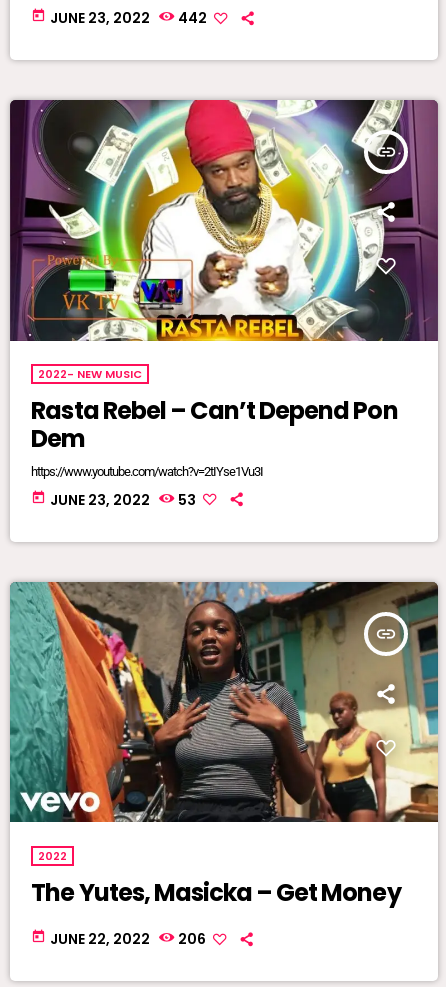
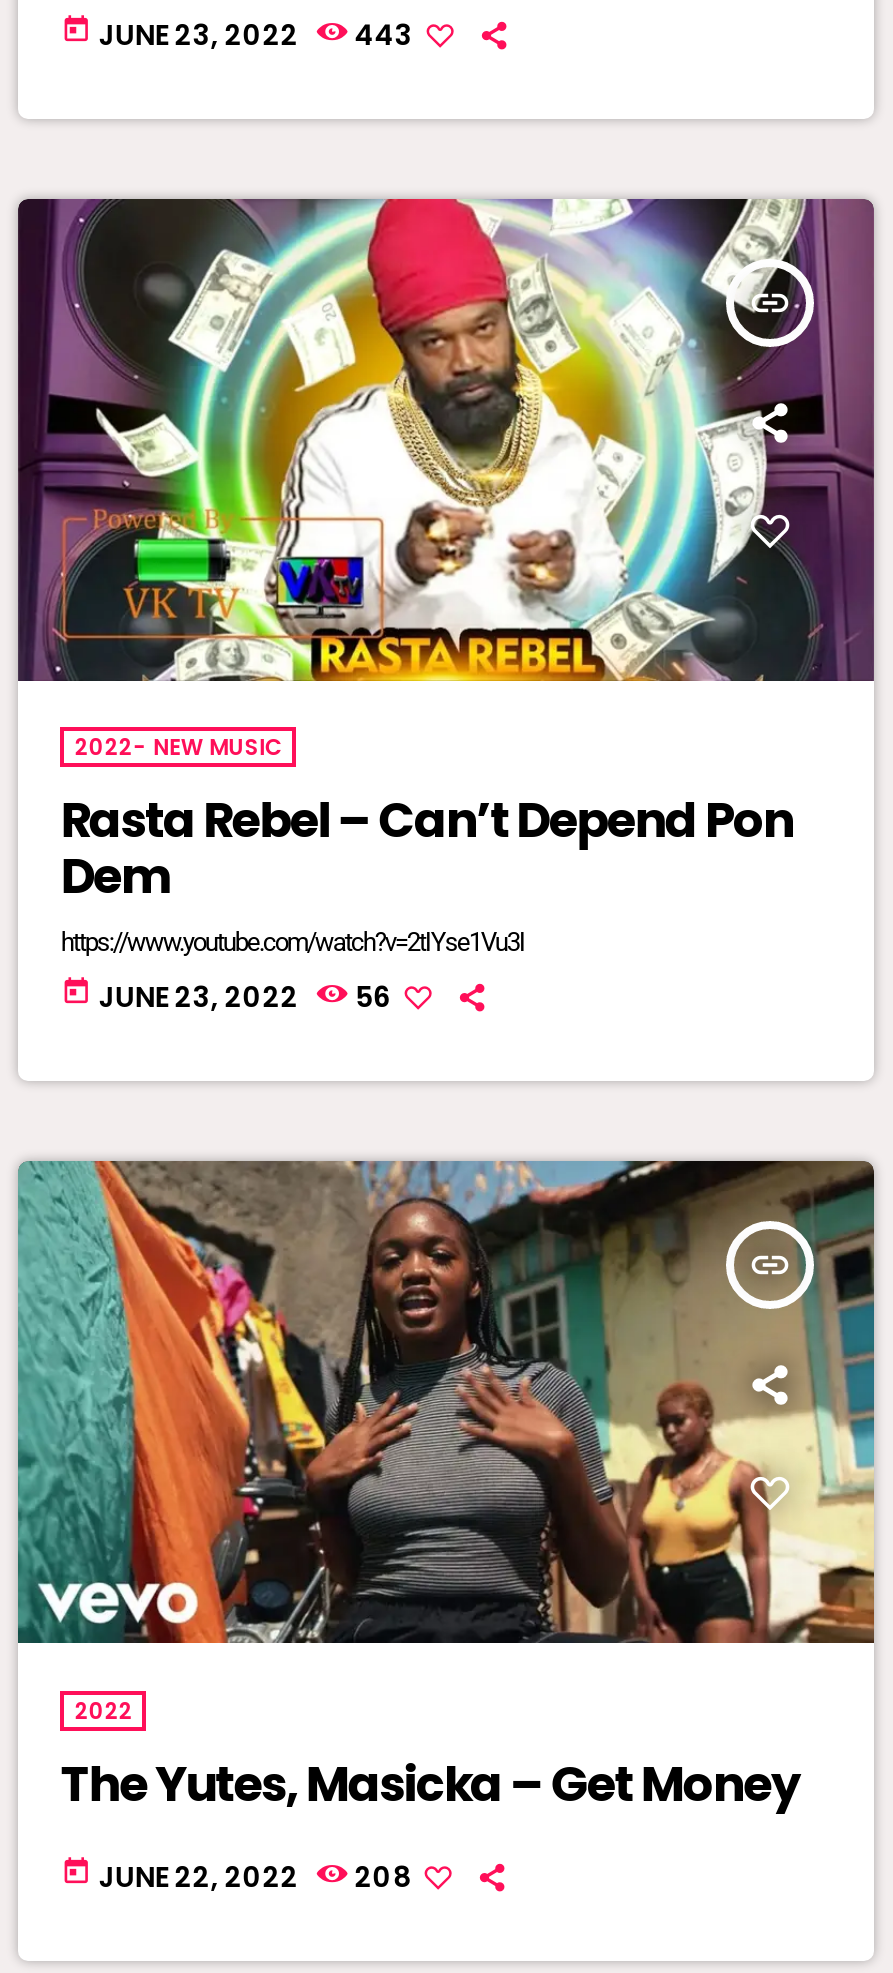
[178,8,207,28] 442 -> [355,15,413,55] 443
[178,490,196,510] 53 -> [355,978,391,1018] 56
[178,929,206,949] 206 -> [355,1857,411,1897] 208

